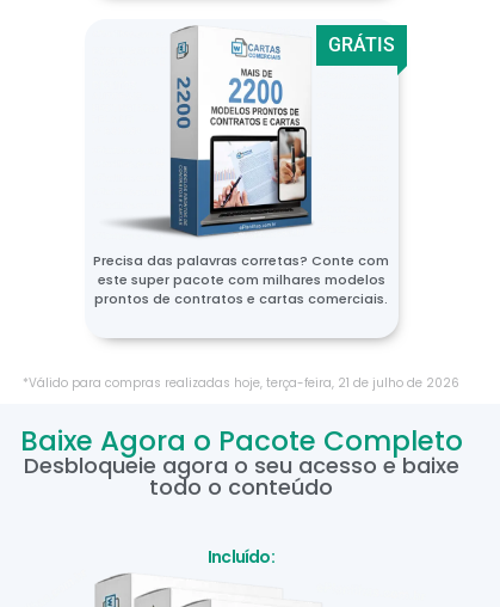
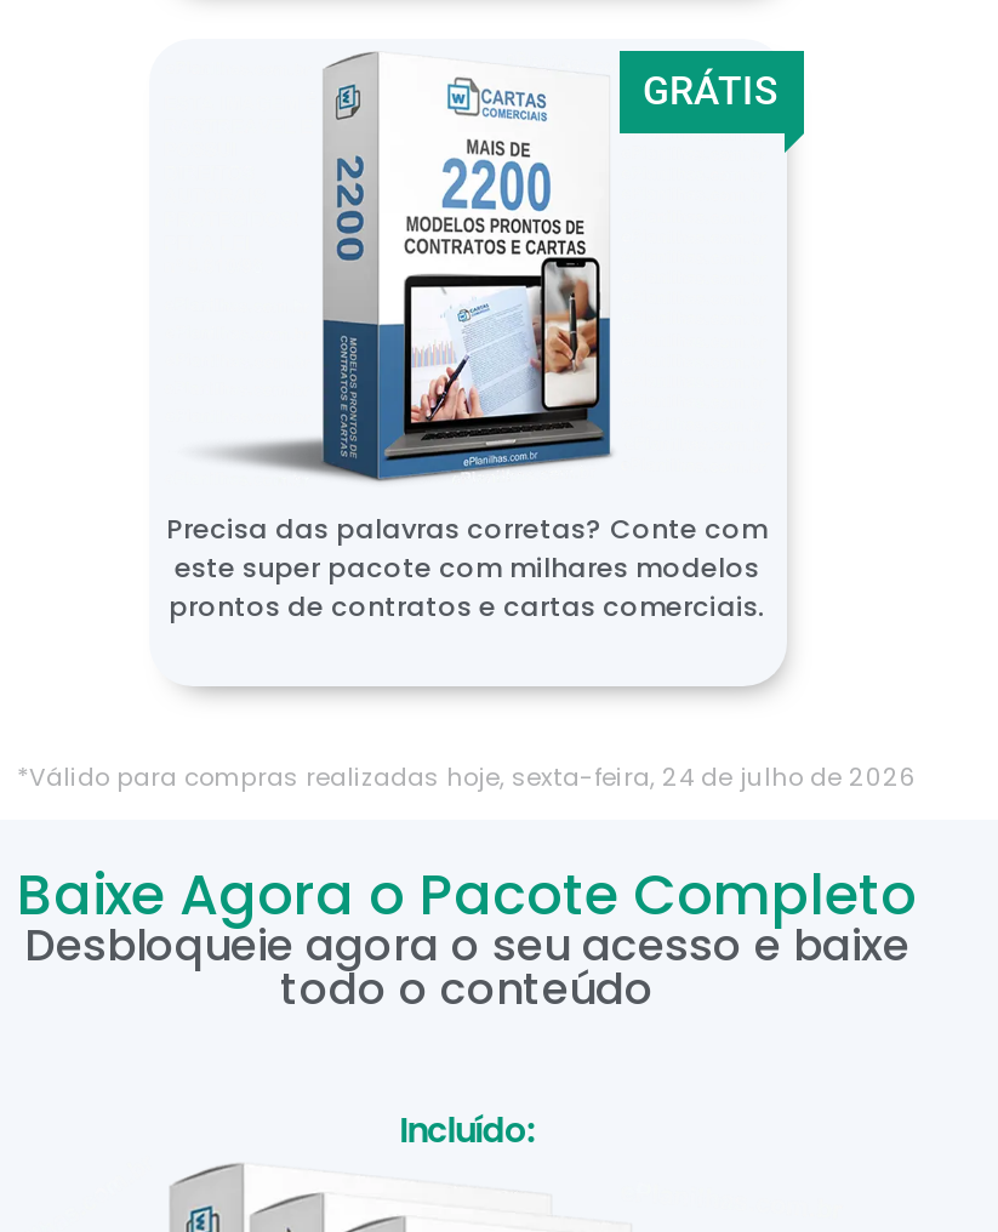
[23,373,459,391] *Válido para compras realizadas hoje, terça-feira, 21 de julho de 2026 -> [17,758,917,794] *Válido para compras realizadas hoje, sexta-feira, 24 de julho de 2026

